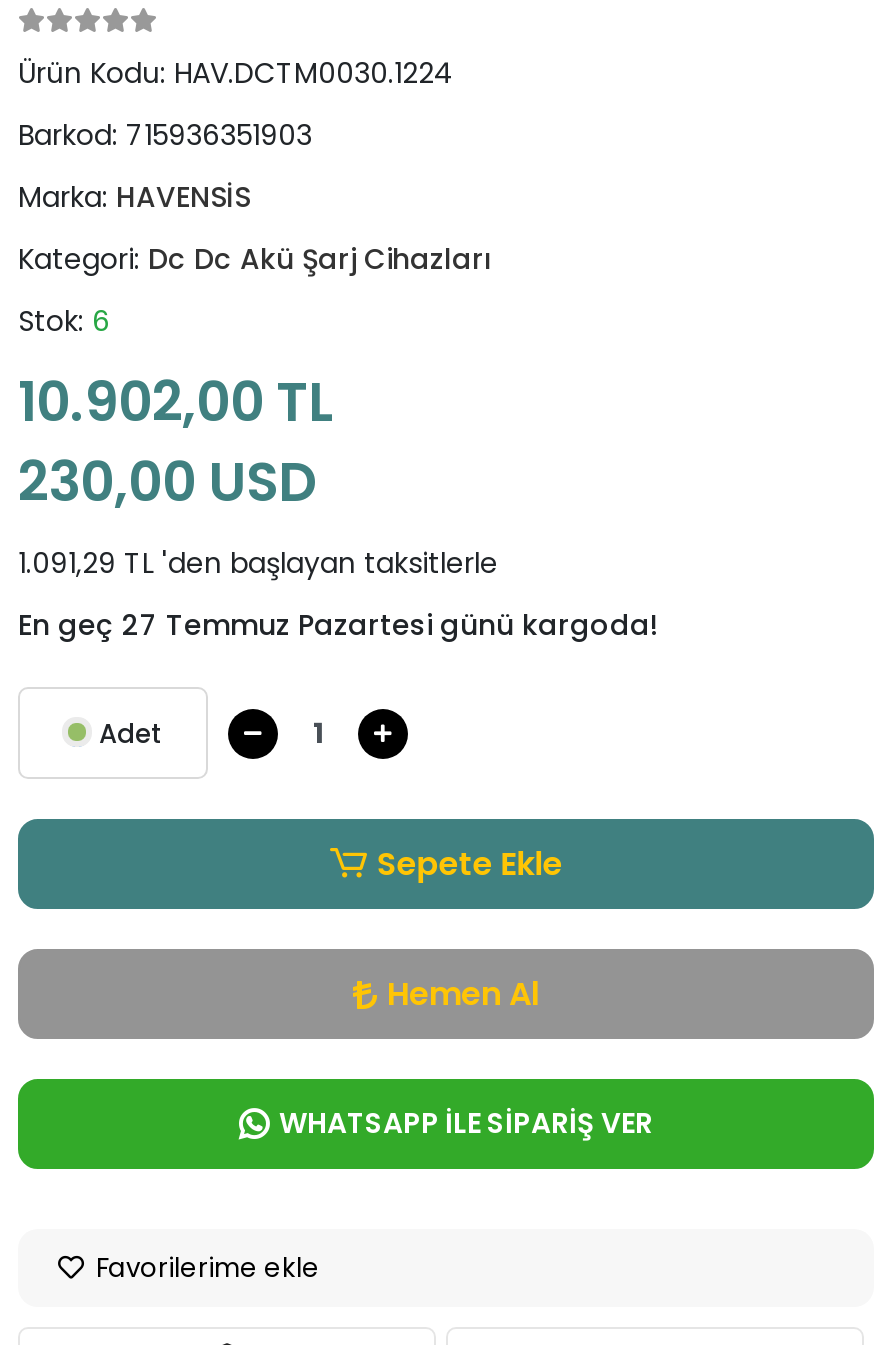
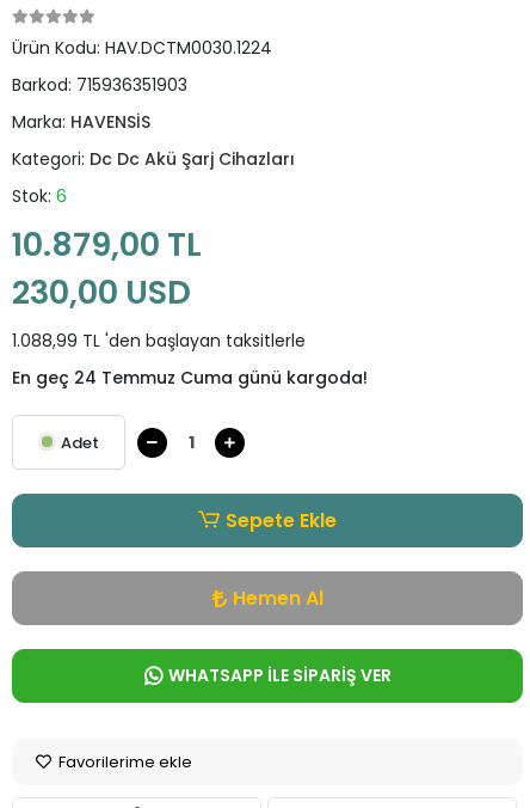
[18,365,334,439] 10.902,00 TL -> [12,222,202,267] 10.879,00 TL
[18,543,498,583] 1.091,29 TL 'den başlayan taksitlerle -> [12,329,306,353] 1.088,99 TL 'den başlayan taksitlerle
[18,605,658,645] En geç 27 Temmuz Pazartesi günü kargoda! -> [12,366,368,390] En geç 24 Temmuz Cuma günü kargoda!

